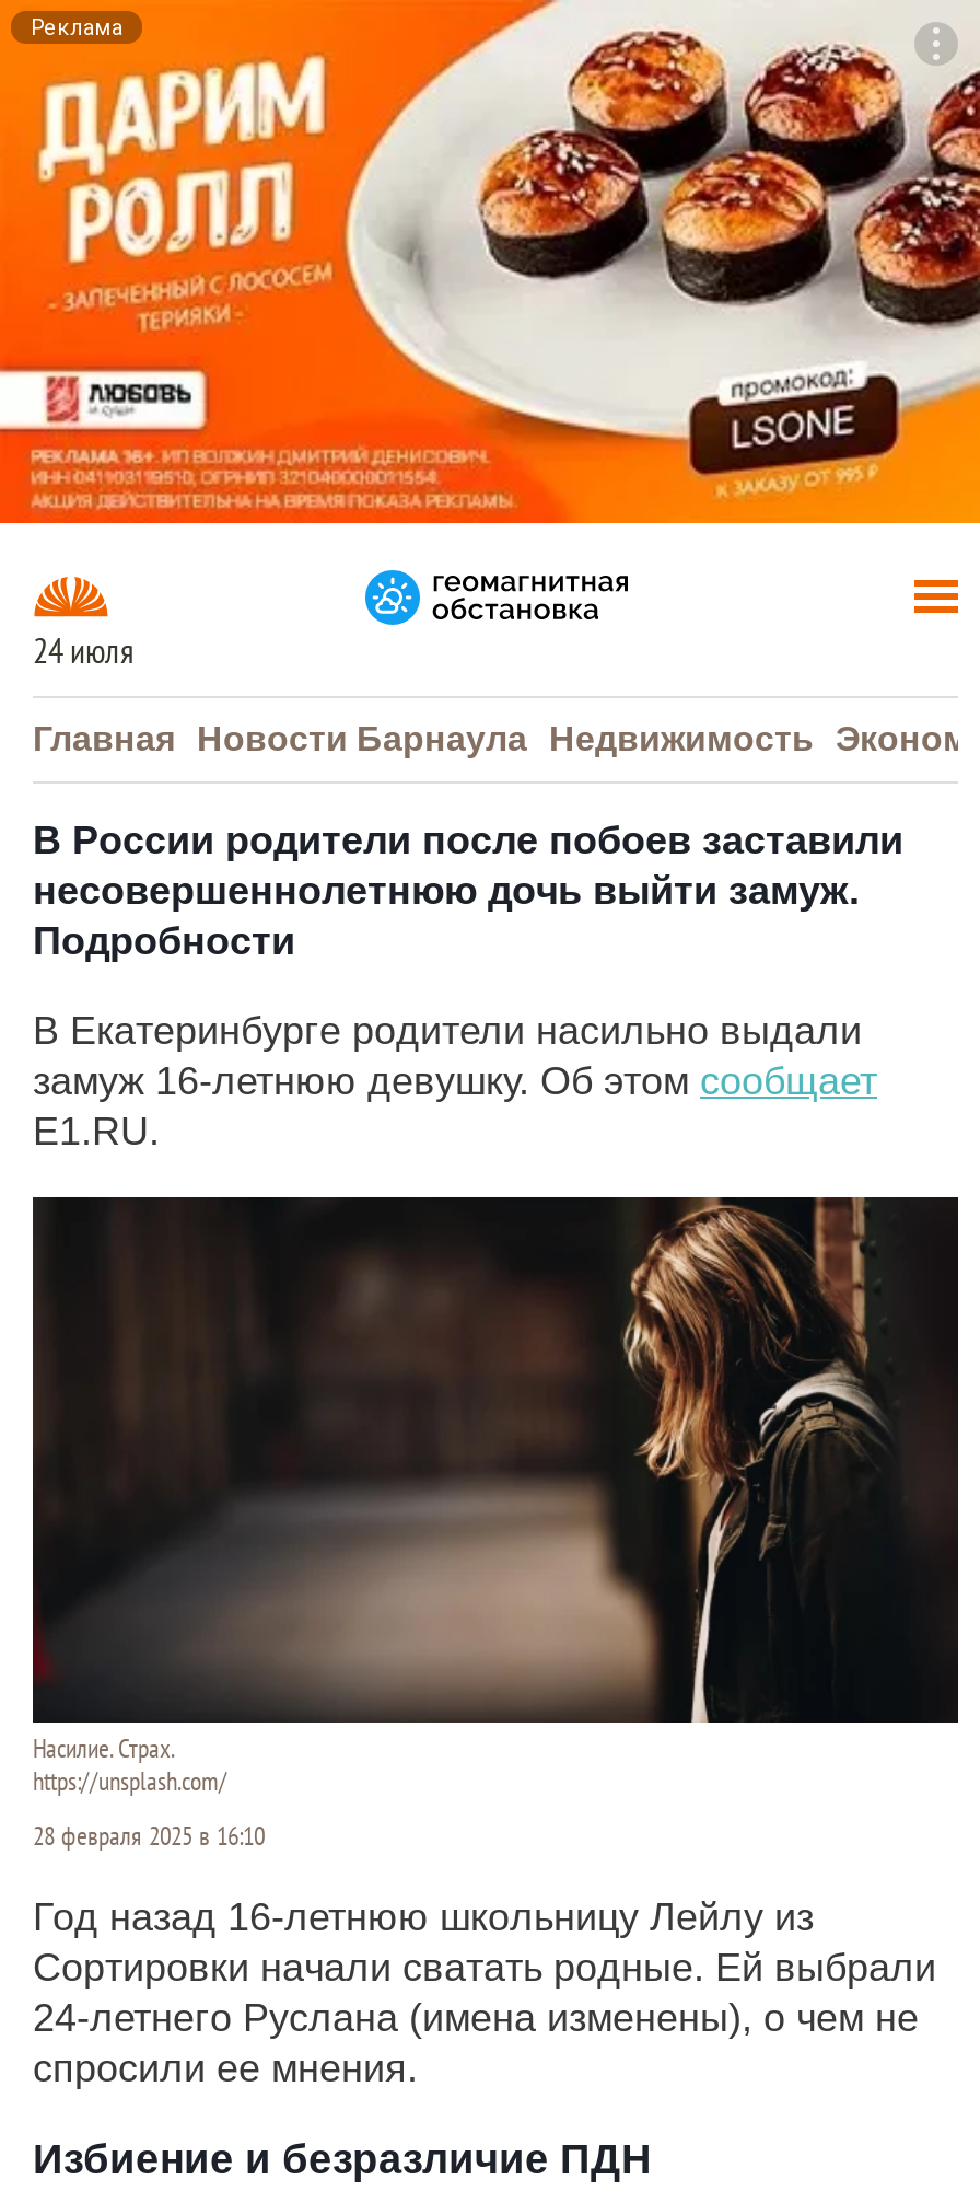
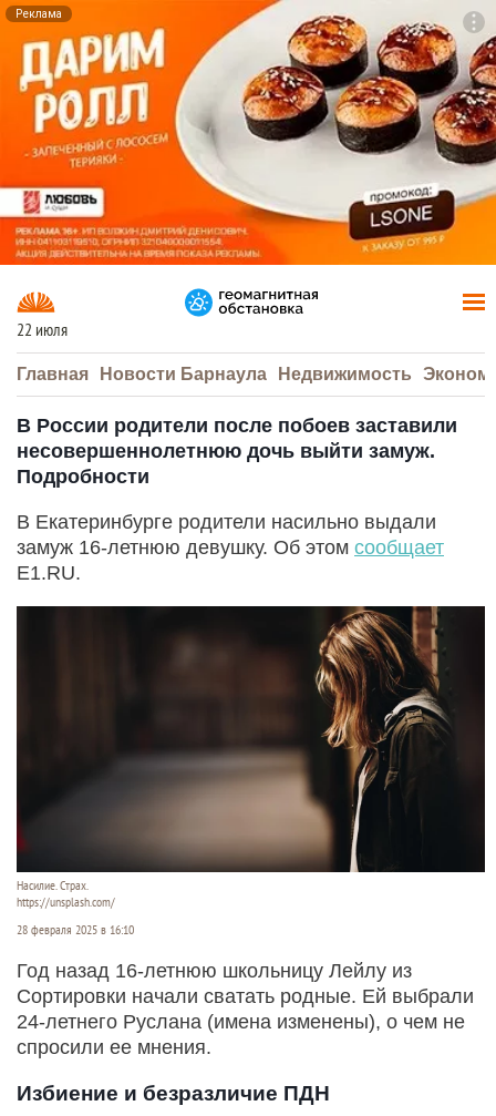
[33,632,133,672] 24 июля -> [17,320,68,340] 22 июля

